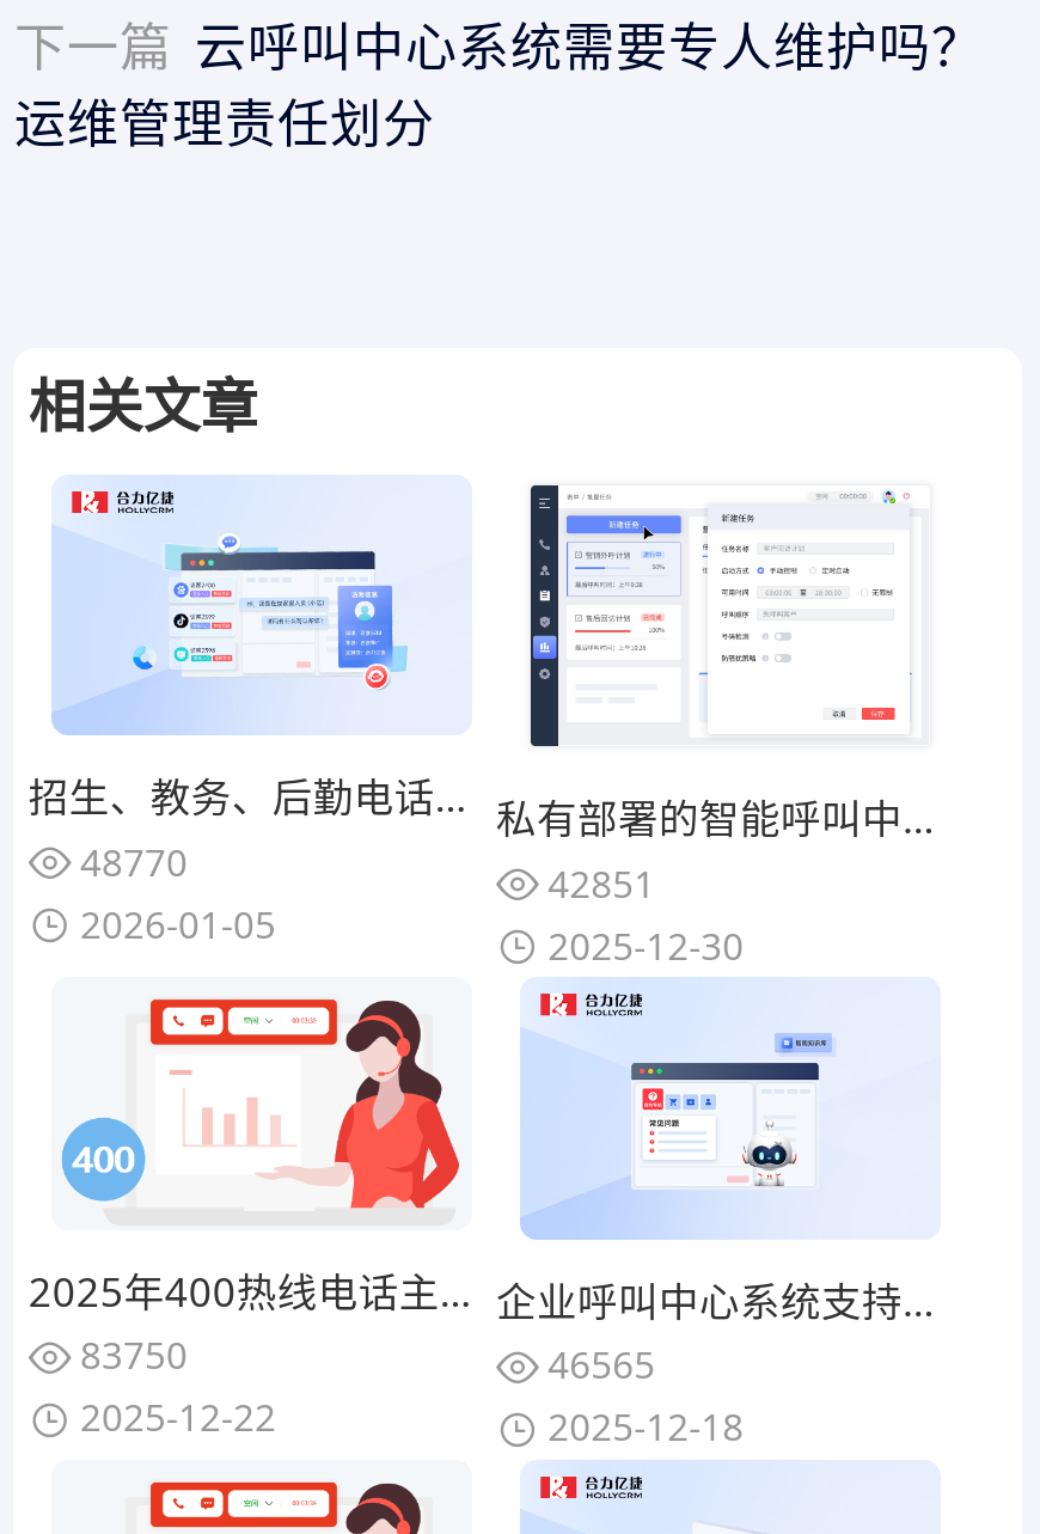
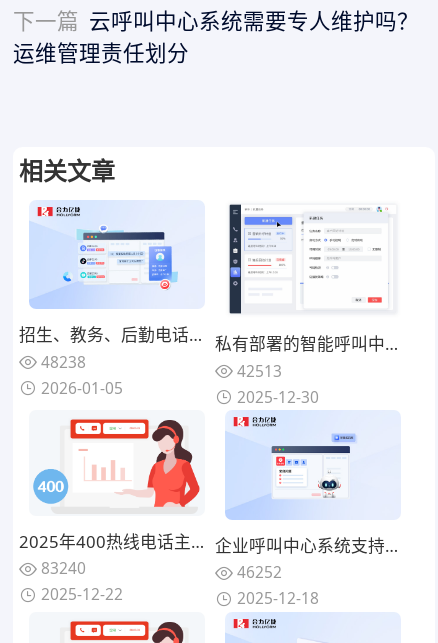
[80,835,188,888] 48770 -> [41,351,86,373] 48238
[548,856,655,909] 42851 -> [237,359,282,381] 42513
[80,1329,188,1381] 83750 -> [41,557,86,579] 83240
[548,1338,655,1391] 46565 -> [237,561,282,583] 46252

